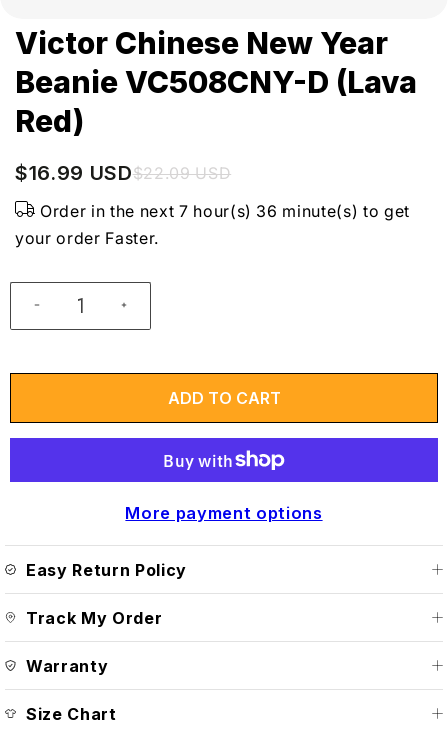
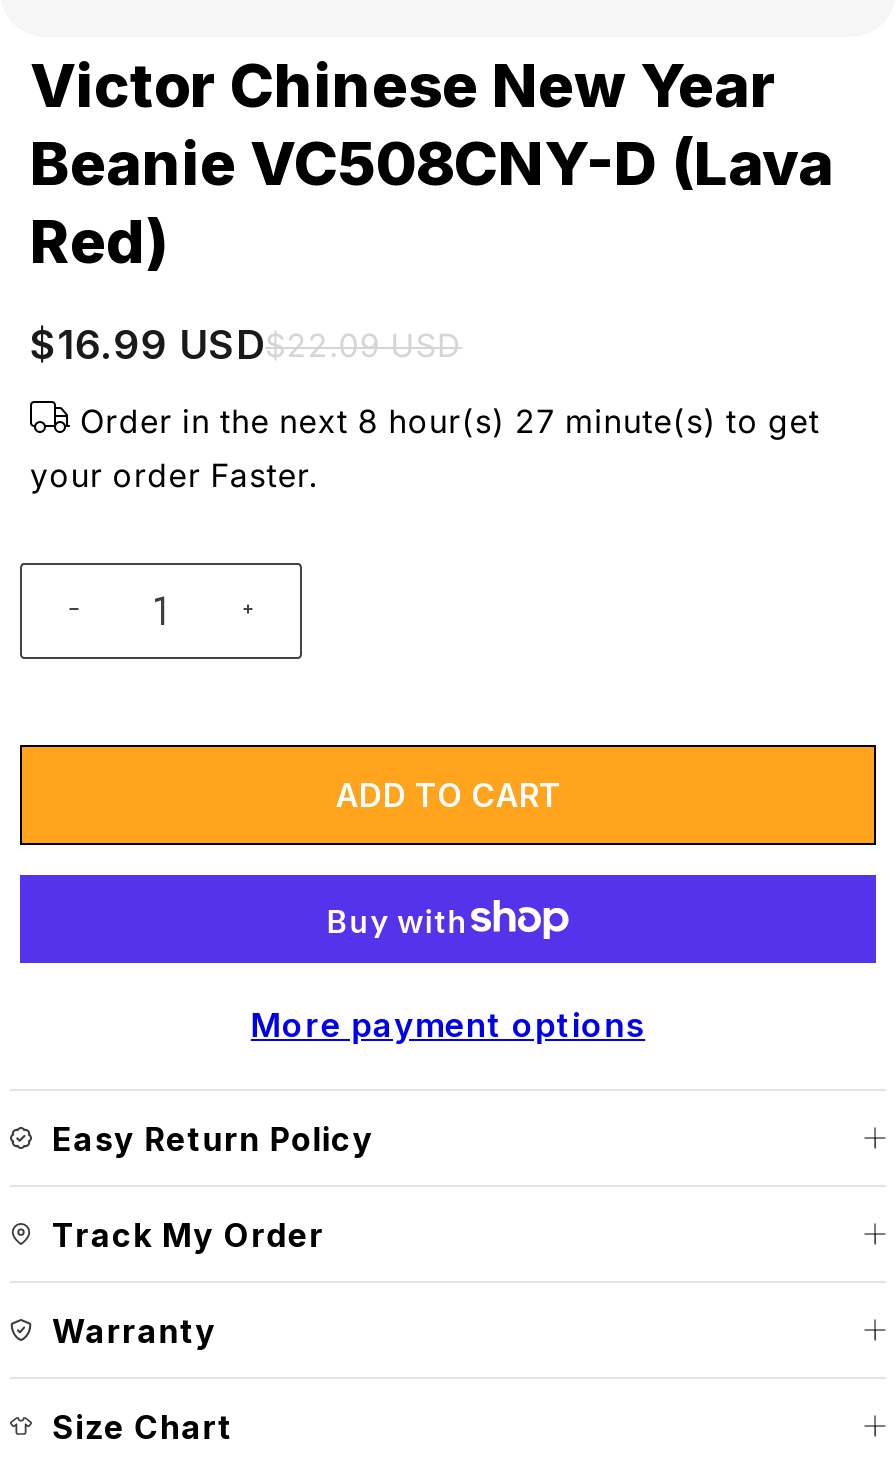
[40,201,410,221] Order in the next 7 hour(s) 36 minute(s) to get -> [80,401,820,441] Order in the next 8 hour(s) 27 minute(s) to get

